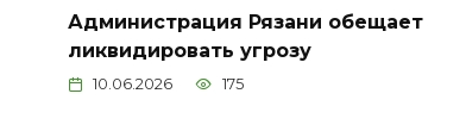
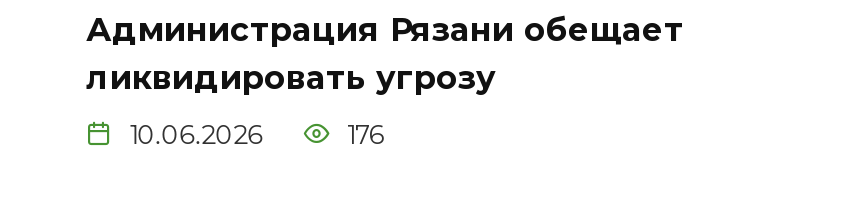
[222,76,244,93] 175 -> [347,119,385,149] 176

